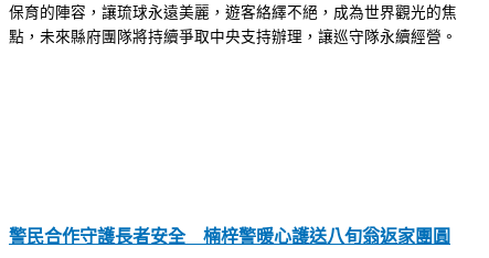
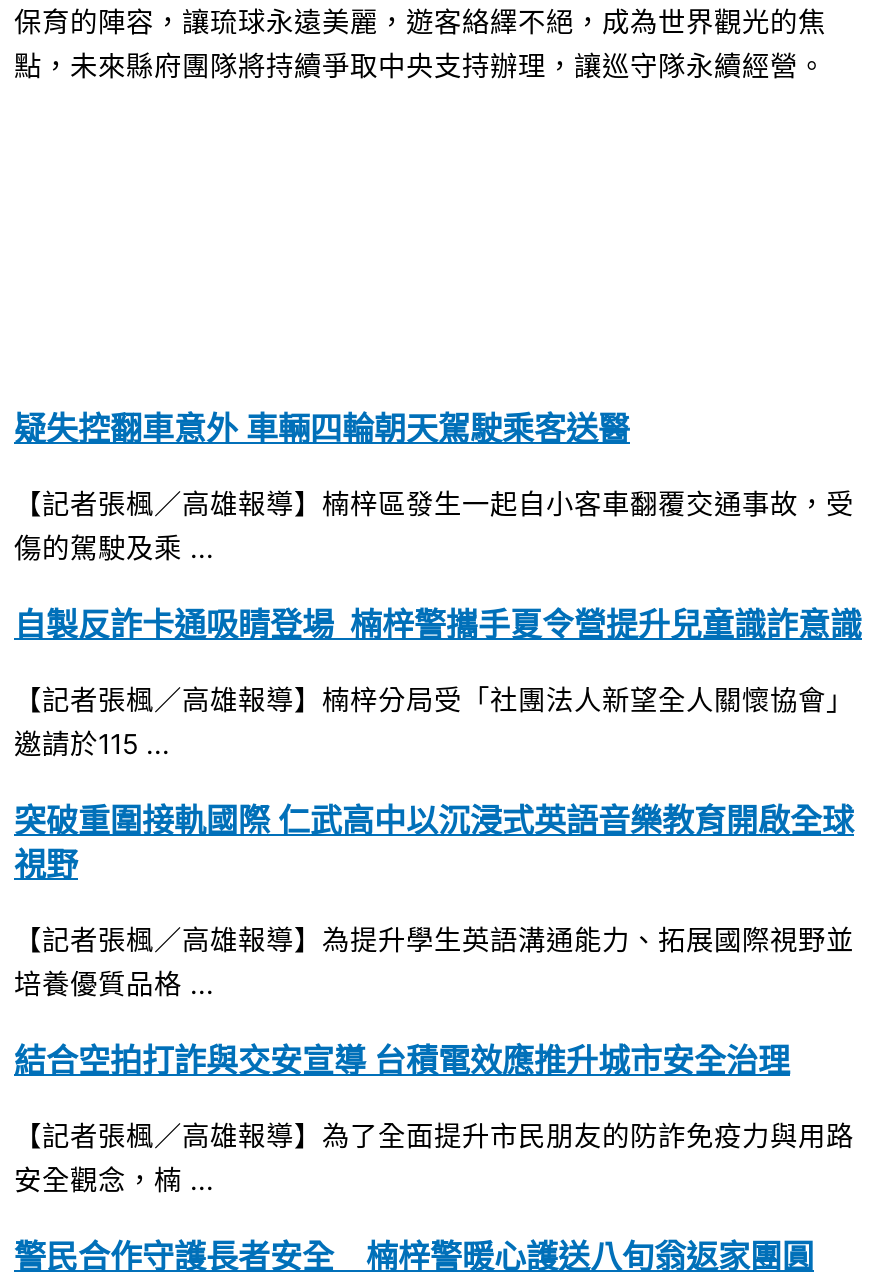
none -> [14,408,862,1196] 疑失控翻車意外 車輛四輪朝天駕駛乘客送醫 | 【記者張楓／高雄報導】楠梓區發生一起自小客車翻覆交通事故，受 | 傷的駕駛及乘 ... | 自製反詐卡通吸睛登場 楠梓警攜手夏令營提升兒童識詐意識 | 【記者張楓／高雄報導】楠梓分局受「社團法人新望全人關懷協會」 | 邀請於115 ... | 突破重圍接軌國際 仁武高中以沉浸式英語音樂教育開啟全球 | 視野 | 【記者張楓／高雄報導】為提升學生英語溝通能力、拓展國際視野並 | 培養優質品格 ... | 結合空拍打詐與交安宣導 台積電效應推升城市安全治理 | 【記者張楓／高雄報導】為了全面提升市民朋友的防詐免疫力與用路 | 安全觀念，楠 ...

